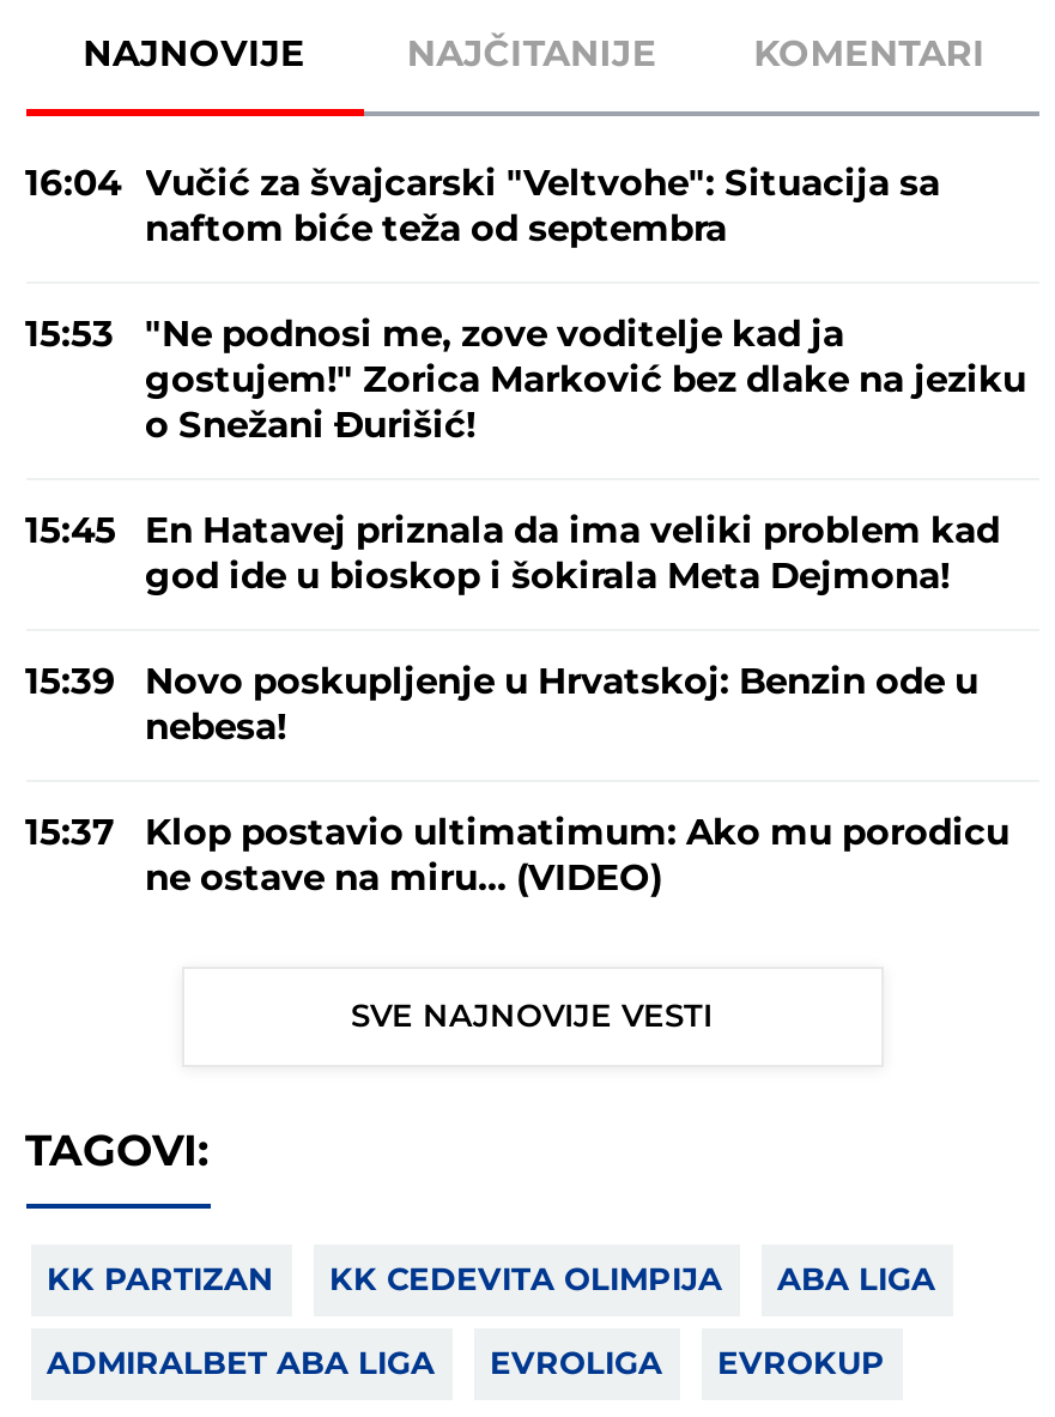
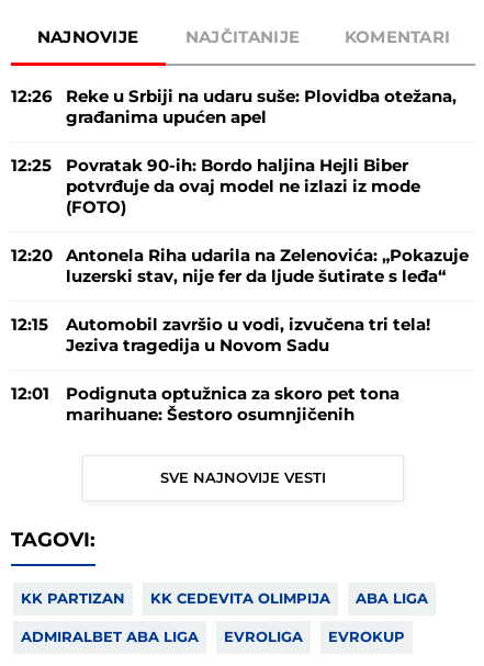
[25,156,121,211] 16:04 -> [10,84,52,109] 12:26
[145,156,940,257] Vučić za švajcarski "Veltvohe": Situacija sa | naftom biće teža od septembra -> [65,84,456,130] Reke u Srbiji na udaru suše: Plovidba otežana, | građanima upućen apel
[25,307,114,362] 15:53 -> [10,153,51,179] 12:25
[145,307,1026,453] "Ne podnosi me, zove voditelje kad ja | gostujem!" Zorica Marković bez dlake na jeziku | o Snežani Đurišić! -> [65,153,420,220] Povratak 90-ih: Bordo haljina Hejli Biber | potvrđuje da ovaj model ne izlazi iz mode | (FOTO)
[25,504,116,559] 15:45 -> [10,243,52,268] 12:20
[145,504,1000,604] En Hatavej priznala da ima veliki problem kad | god ide u bioskop i šokirala Meta Dejmona! -> [65,243,468,289] Antonela Riha udarila na Zelenovića: „Pokazuje | luzerski stav, nije fer da ljude šutirate s leđa“
[25,654,116,710] 15:39 -> [10,312,48,338] 12:15
[145,654,978,755] Novo poskupljenje u Hrvatskoj: Benzin ode u | nebesa! -> [65,312,430,358] Automobil završio u vodi, izvučena tri tela! | Jeziva tragedija u Novom Sadu
[25,805,114,861] 15:37 -> [10,381,49,407] 12:01
[145,805,1009,906] Klop postavio ultimatimum: Ako mu porodicu | ne ostave na miru... (VIDEO) -> [65,381,399,428] Podignuta optužnica za skoro pet tona | marihuane: Šestoro osumnjičenih

